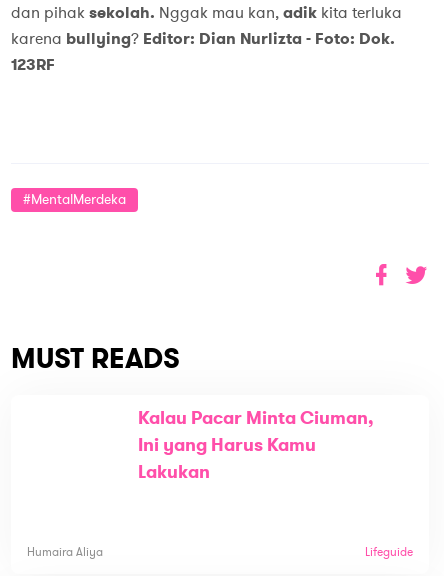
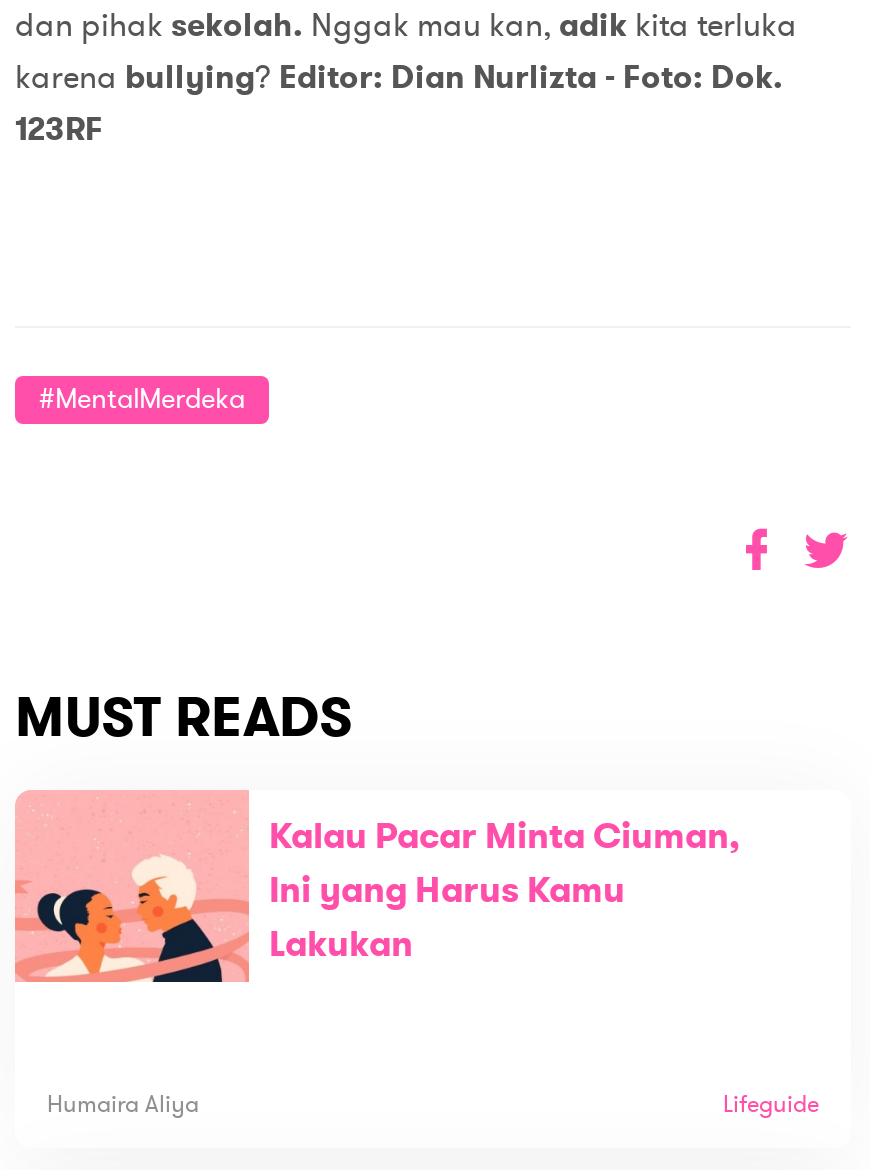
none -> [13,790,251,984] [image]

